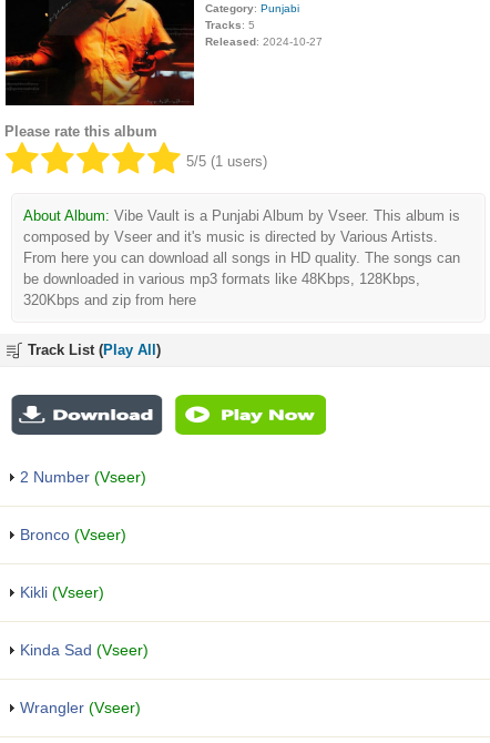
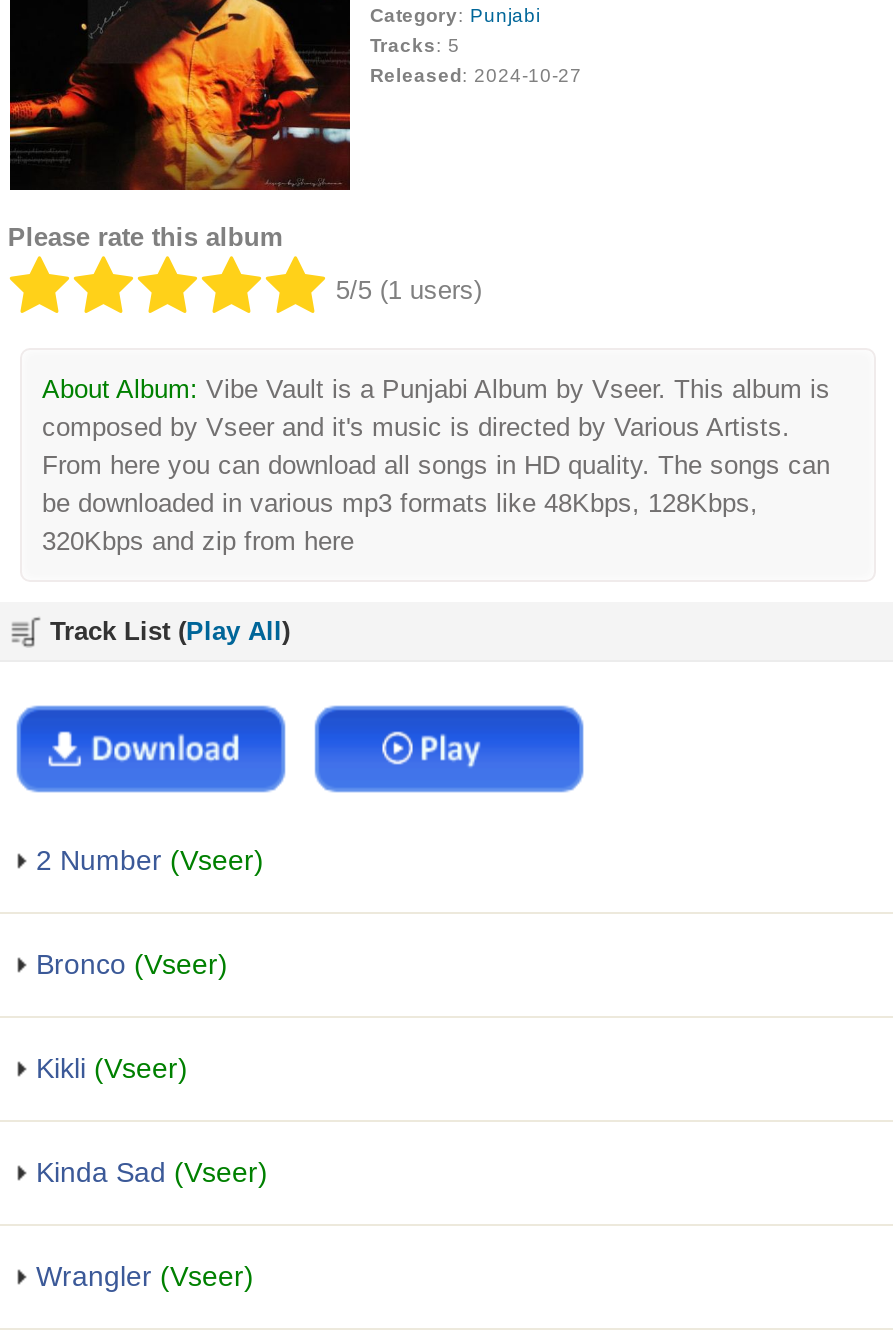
[10,391,163,439] [image] -> [16,704,292,794] [image]
[174,391,327,439] [image] -> [314,704,588,794] [image]

